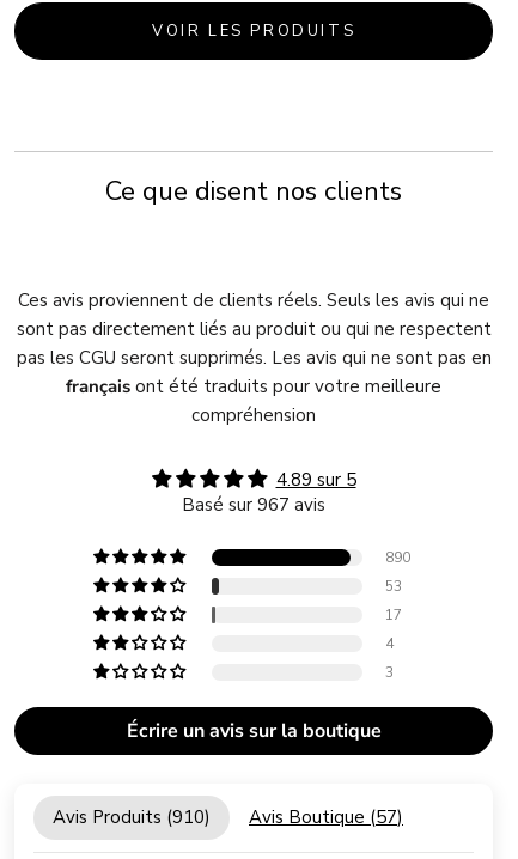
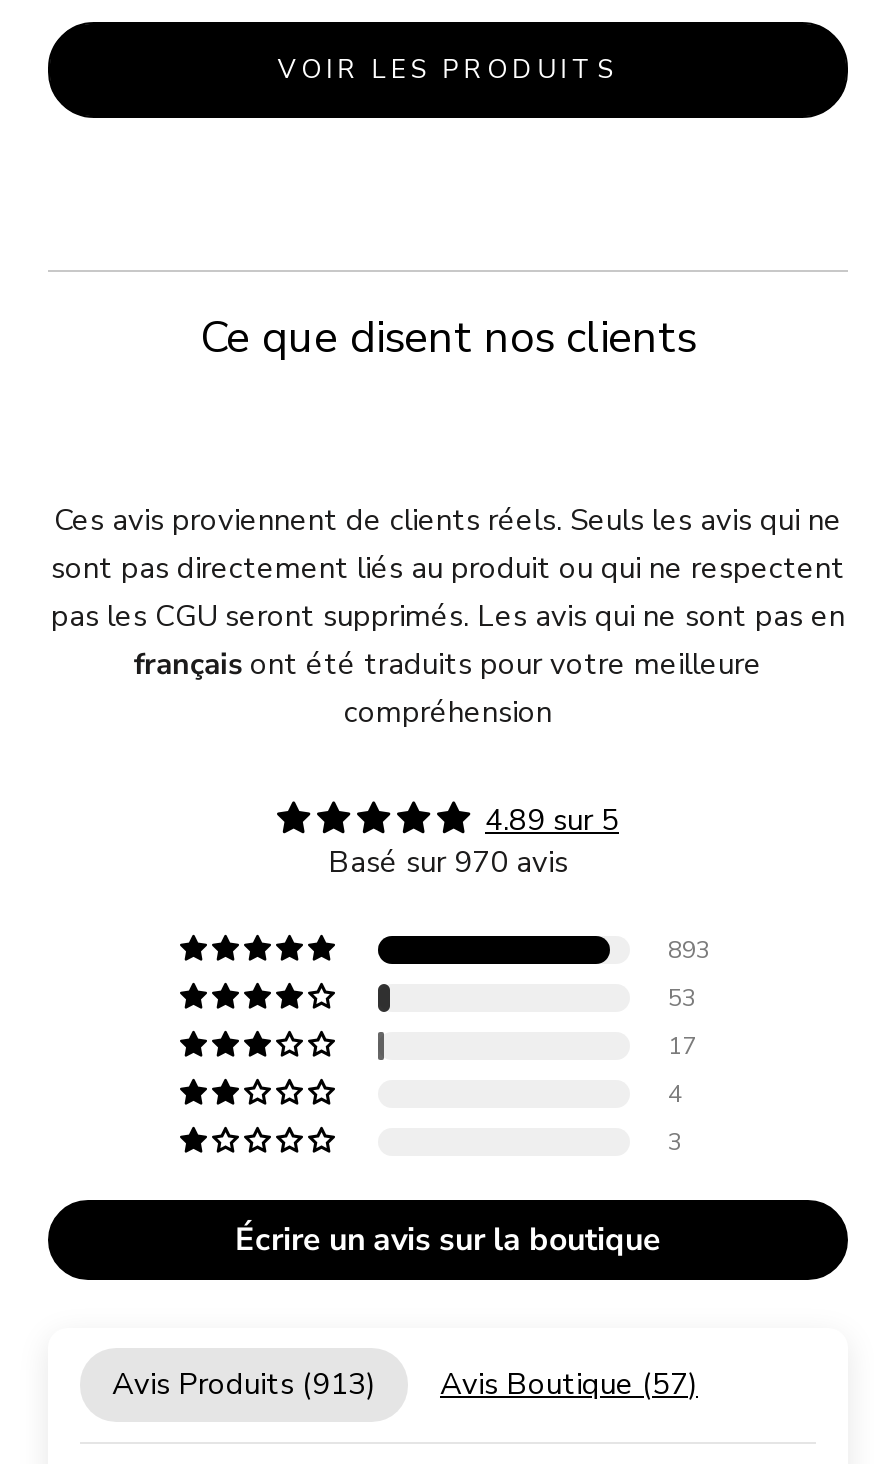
[182,493,325,517] Basé sur 967 avis -> [328,842,568,882] Basé sur 970 avis
[385,548,410,567] 890 -> [668,934,710,966] 893
[53,805,211,829] Avis Produits (910) -> [112,1364,376,1404] Avis Produits (913)

